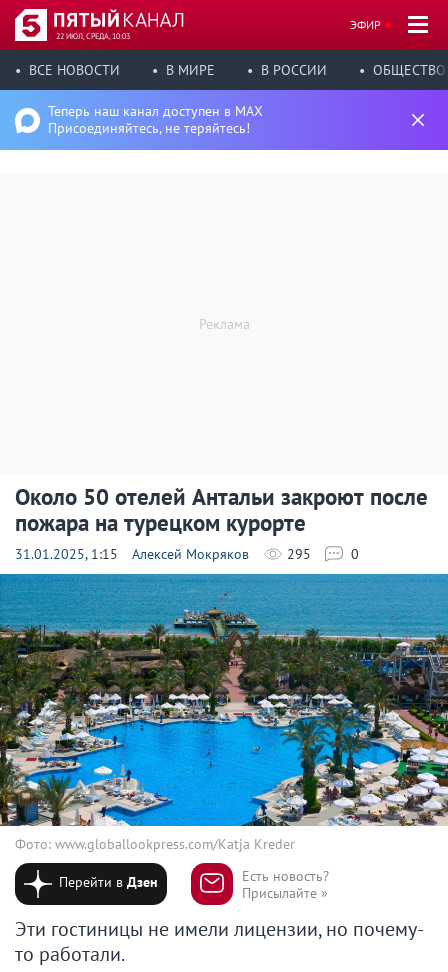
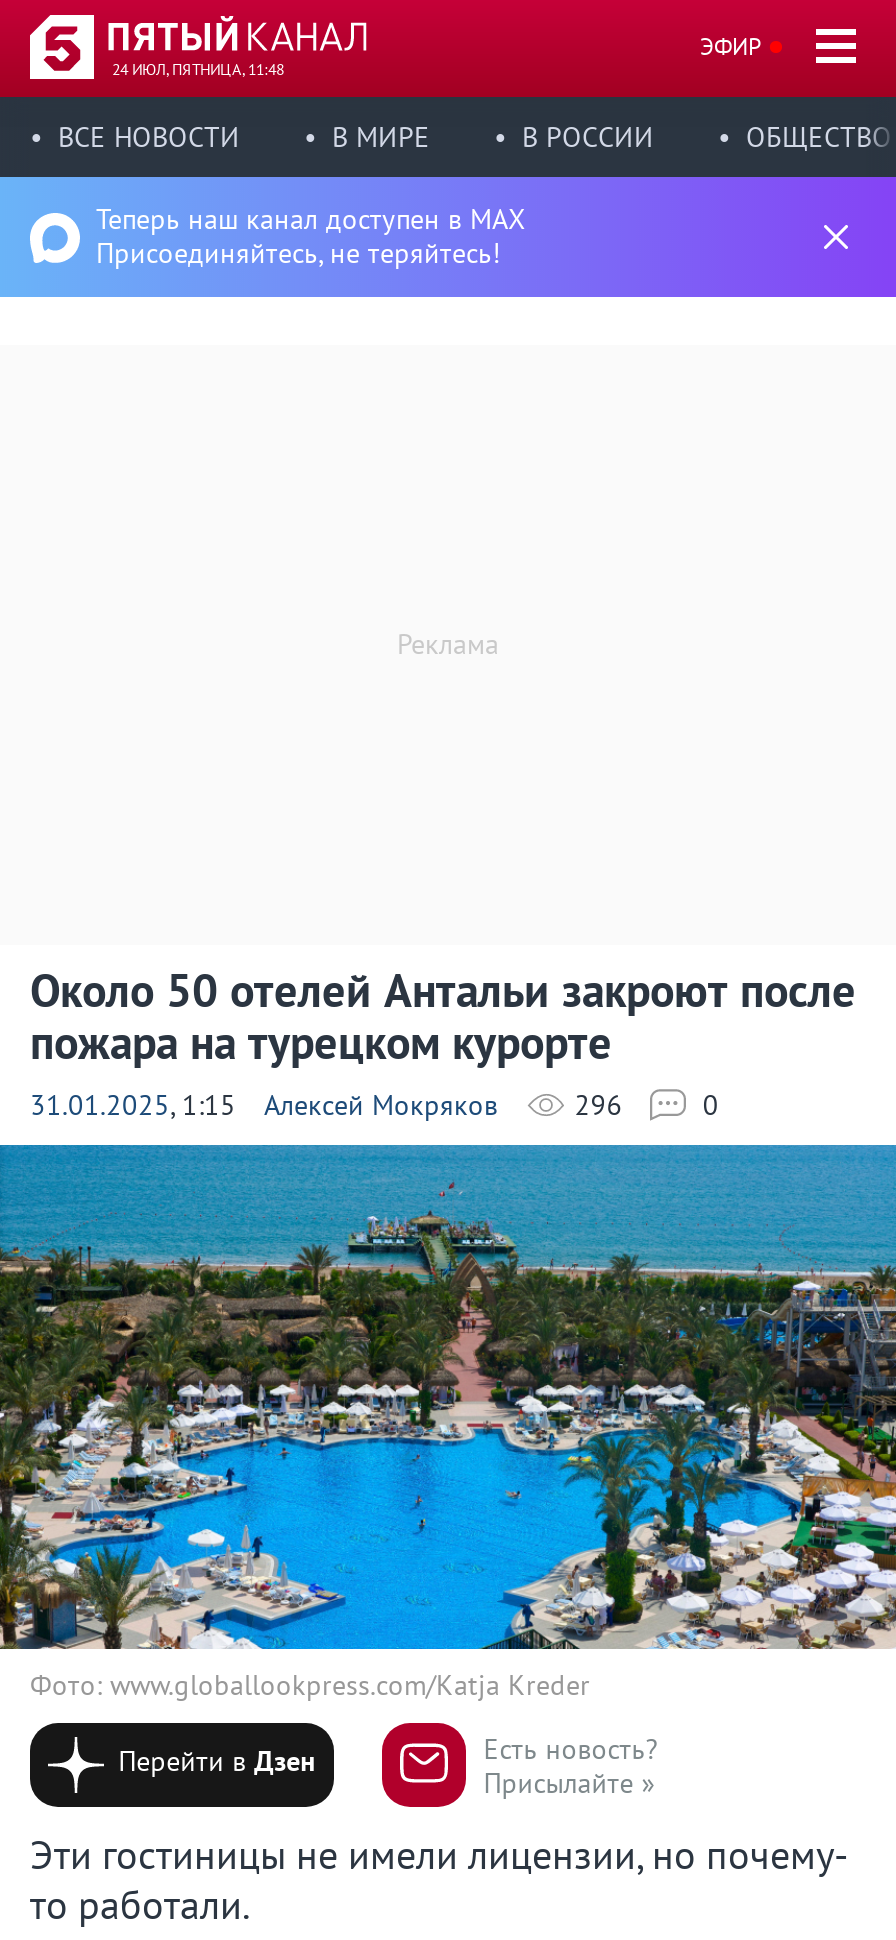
[56,31,130,41] 22 ИЮЛ, СРЕДА, 10:03 -> [112,59,284,79] 24 ИЮЛ, ПЯТНИЦА, 11:48
[287,545,311,563] 295 -> [574,1087,622,1123] 296

